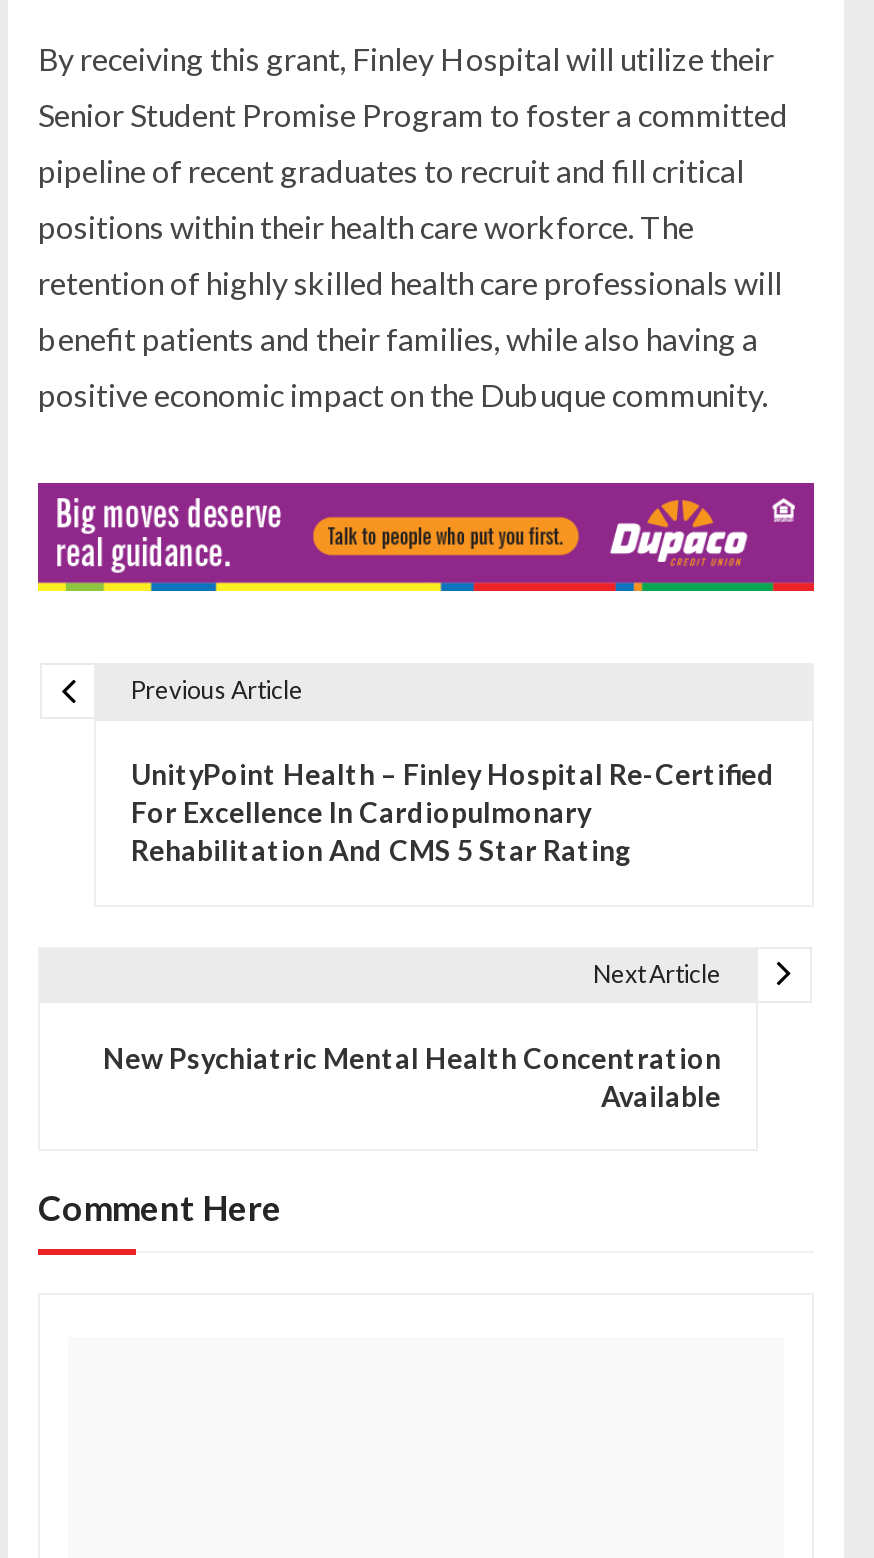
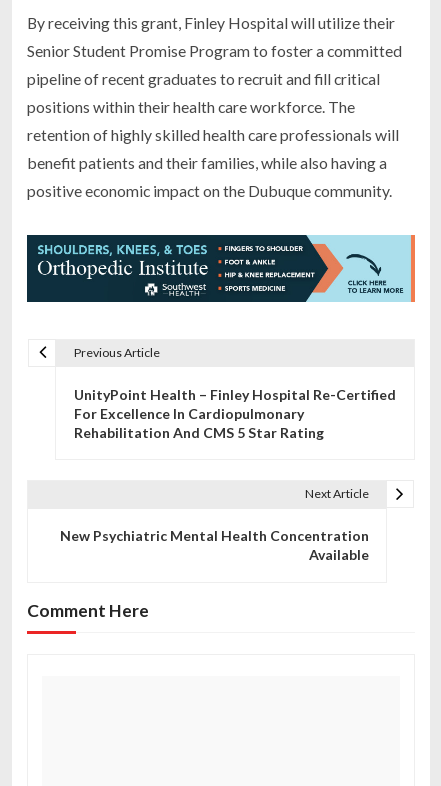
[36,481,816,593] [image] -> [26,234,416,303] [image]

